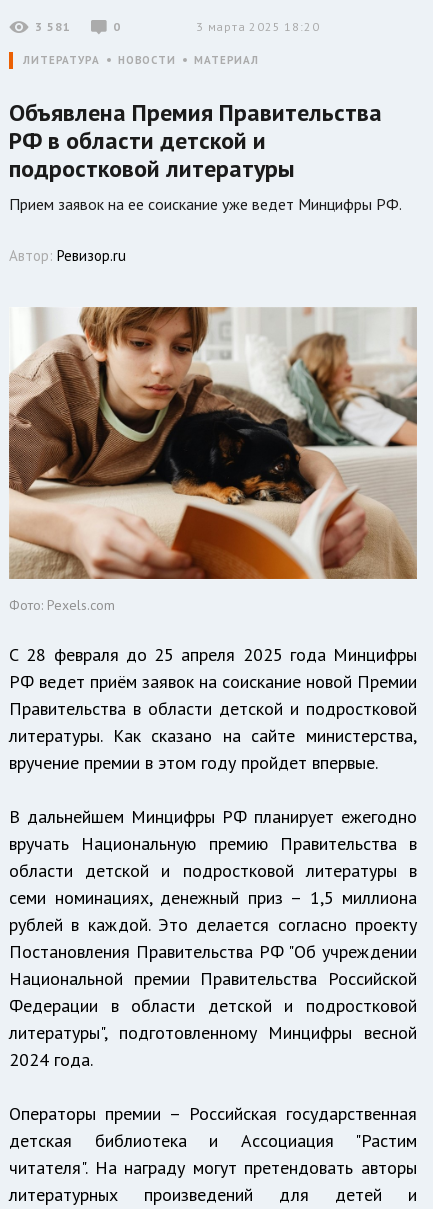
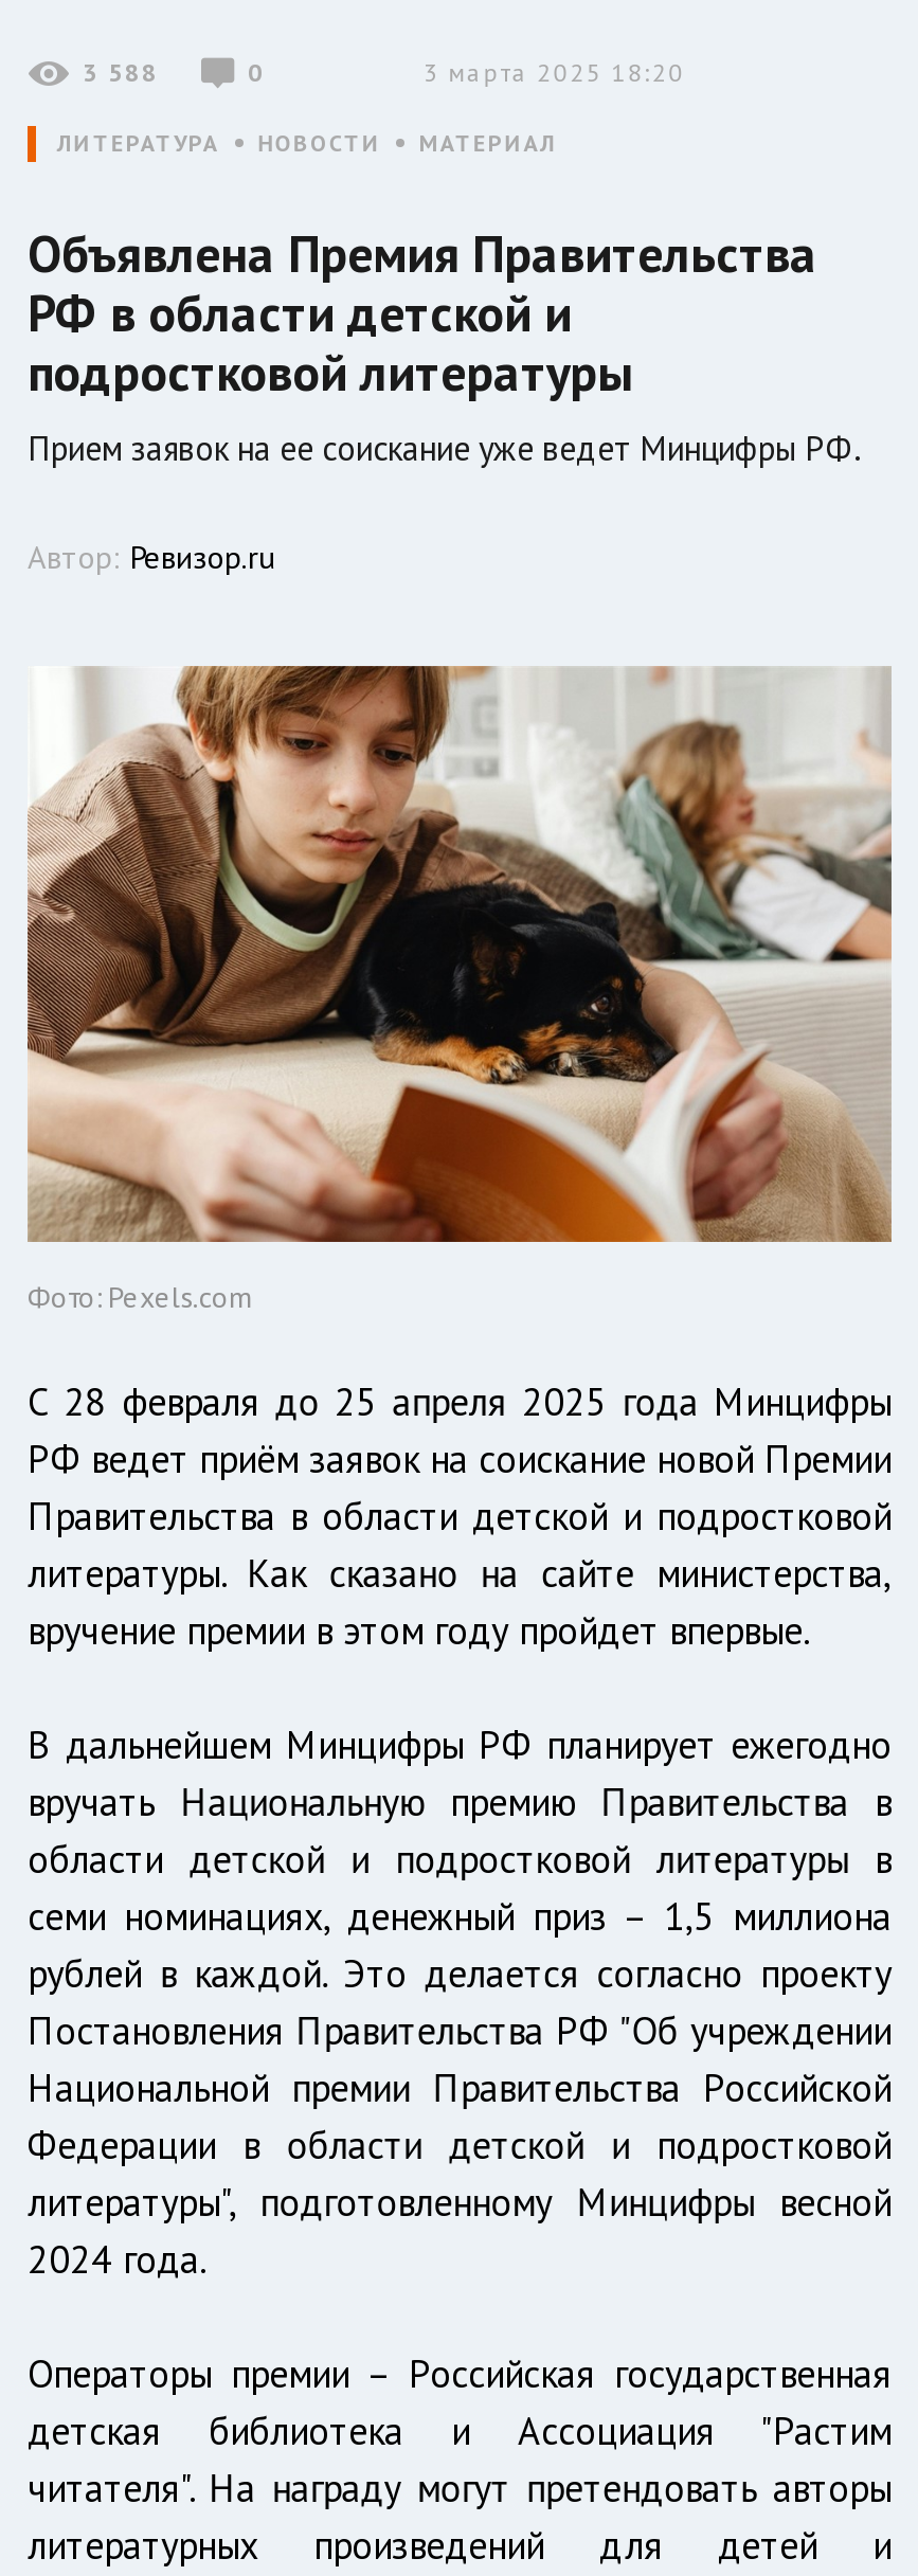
[35,19,71,34] 3 581 -> [83,56,159,88] 3 588

